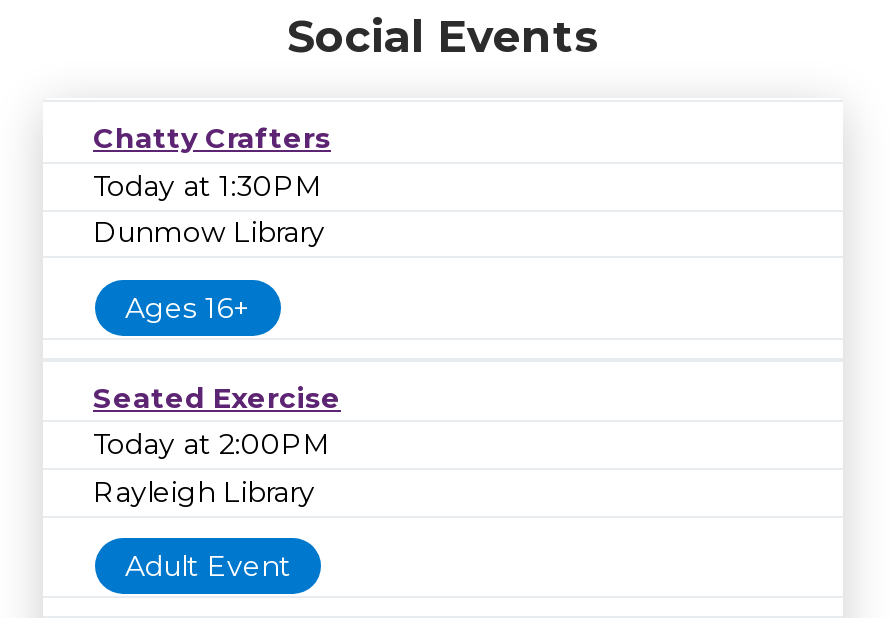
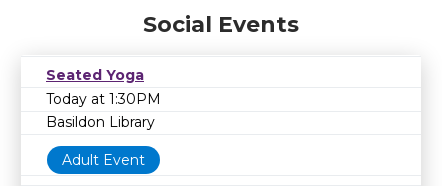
[93,120,331,156] Chatty Crafters -> [46,66,144,84] Seated Yoga
[93,215,341,510] Dunmow Library | Ages 16+ | Seated Exercise | Today at 2:00PM | Rayleigh Library -> [46,113,155,131] Basildon Library

